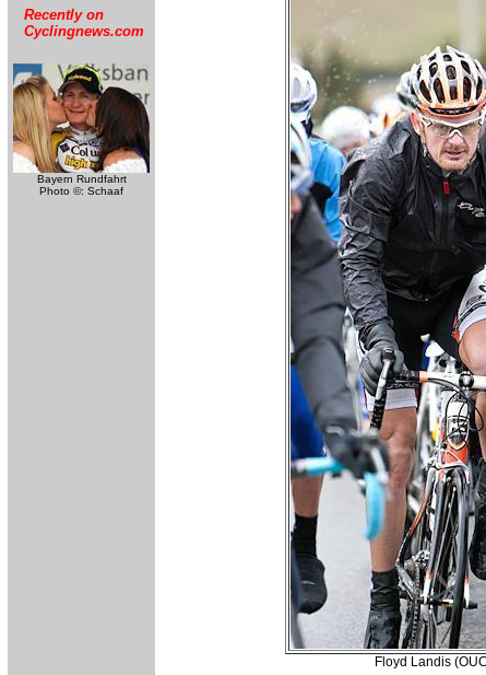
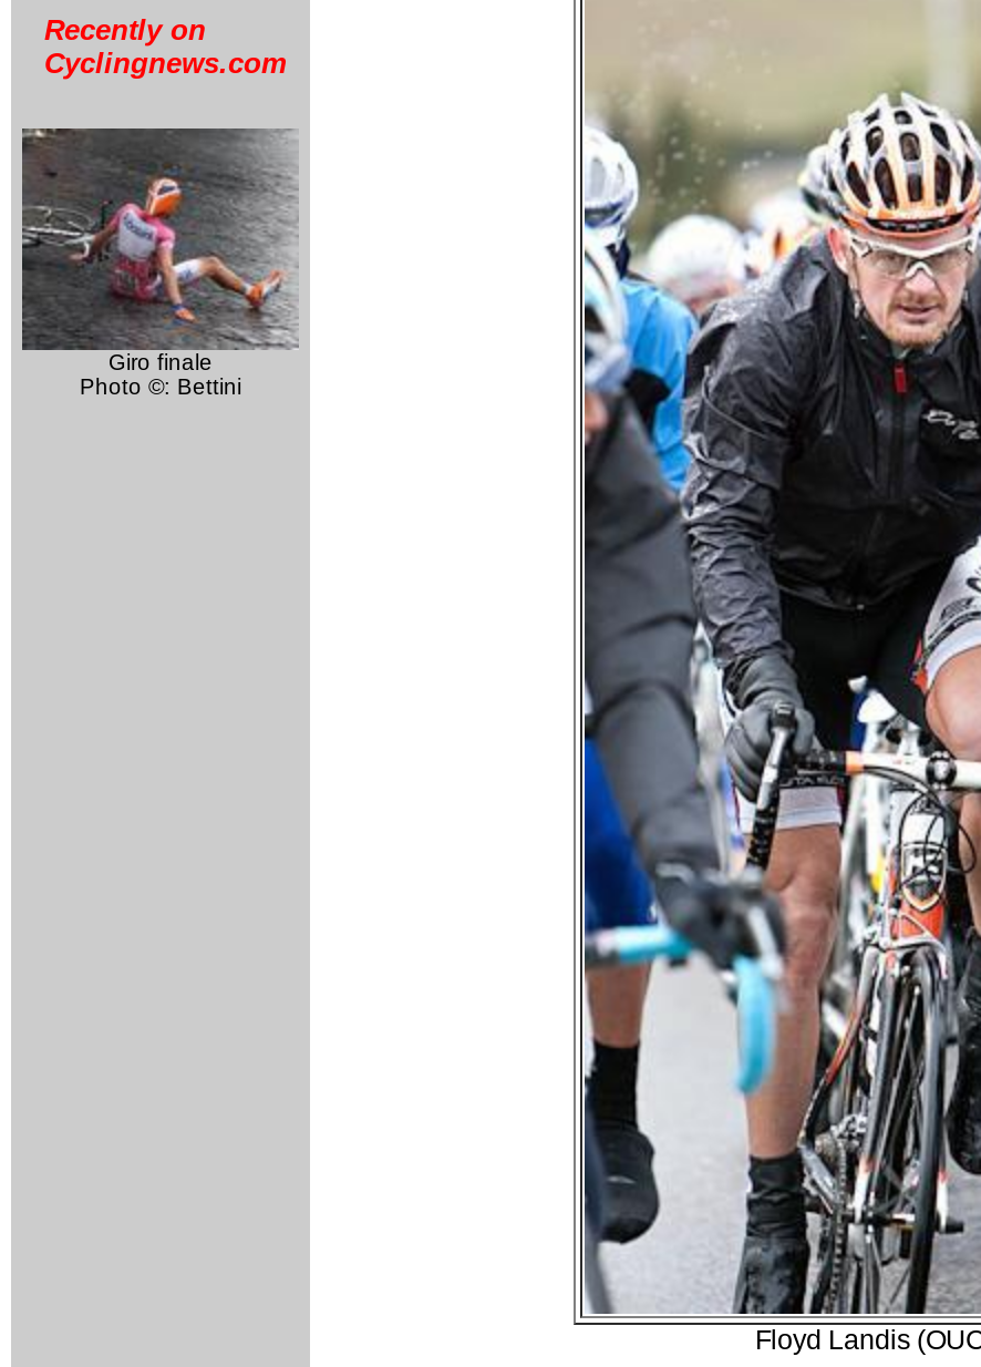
[12,62,151,197] [image] | Bayern Rundfahrt | Photo ©: Schaaf -> [20,126,299,399] [image] | Giro finale | Photo ©: Bettini

